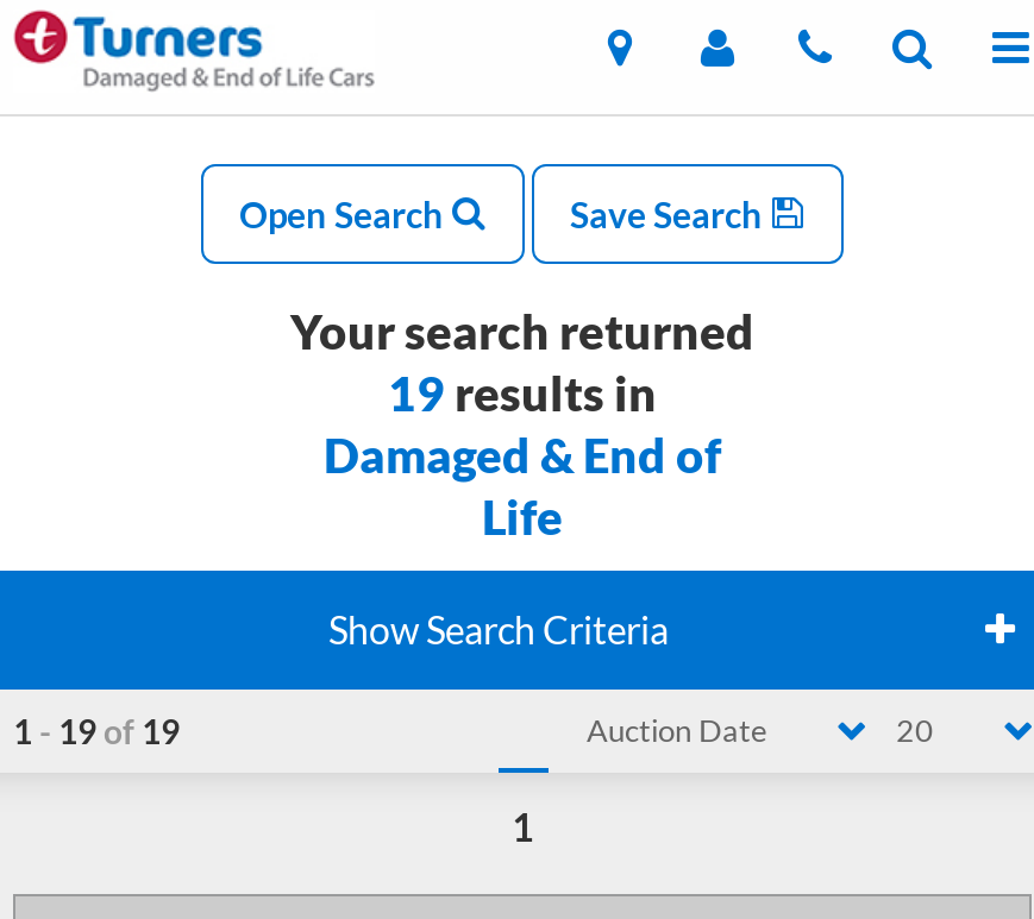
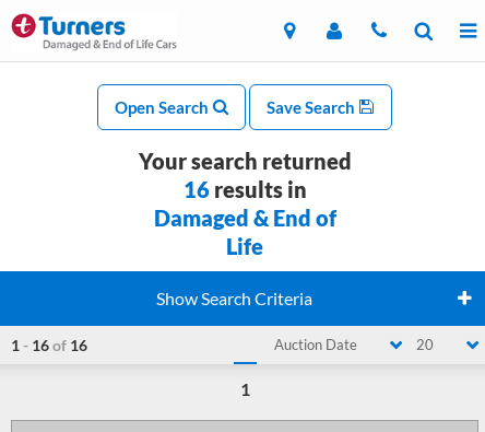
[388,364,657,421] 19 results in -> [183,176,306,202] 16 results in
[13,711,180,751] 1 - 19 of 19 -> [11,336,87,354] 1 - 16 of 16

